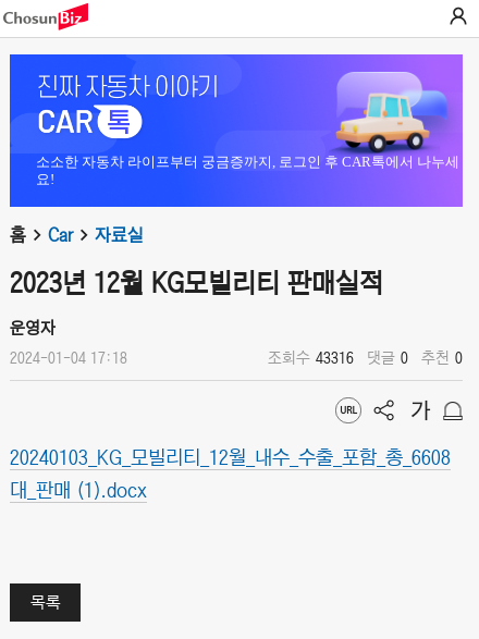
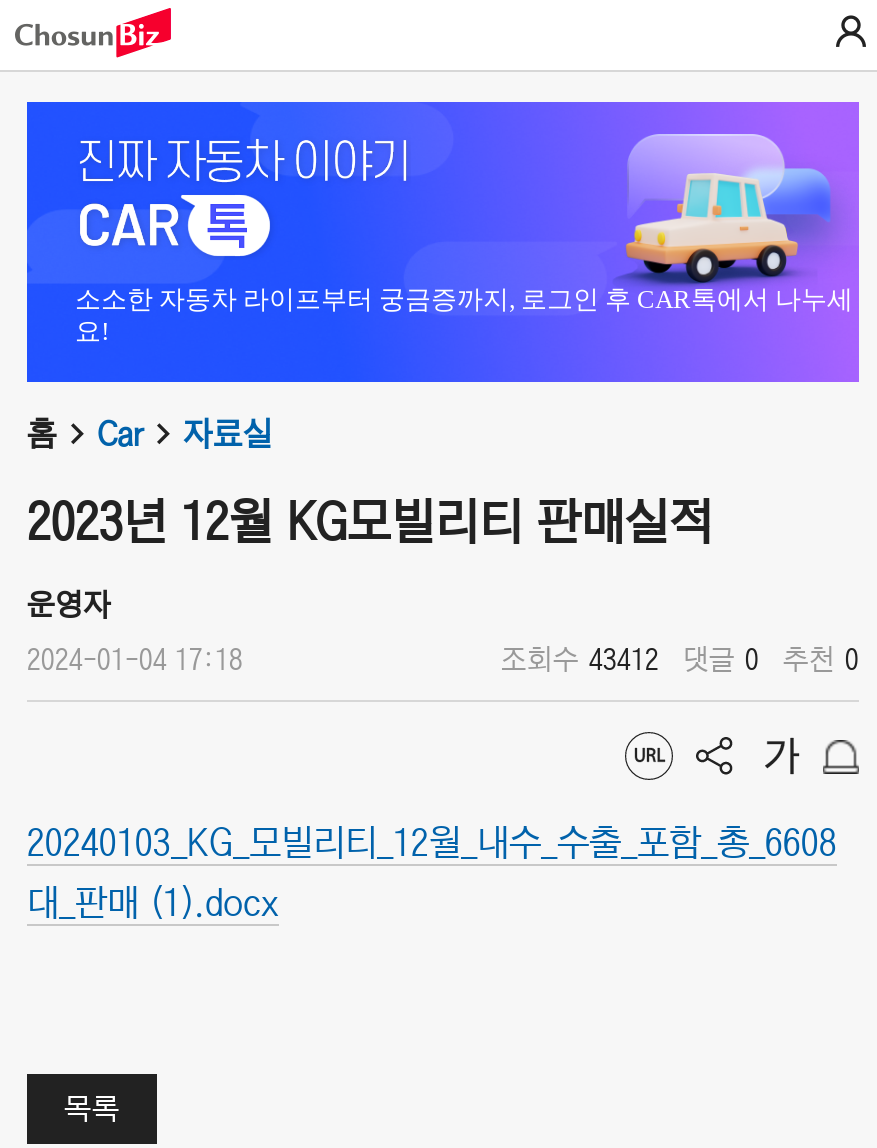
[268,347,463,367] 조회수 43316 댓글 0 추천 0 -> [501,640,859,676] 조회수 43412 댓글 0 추천 0

